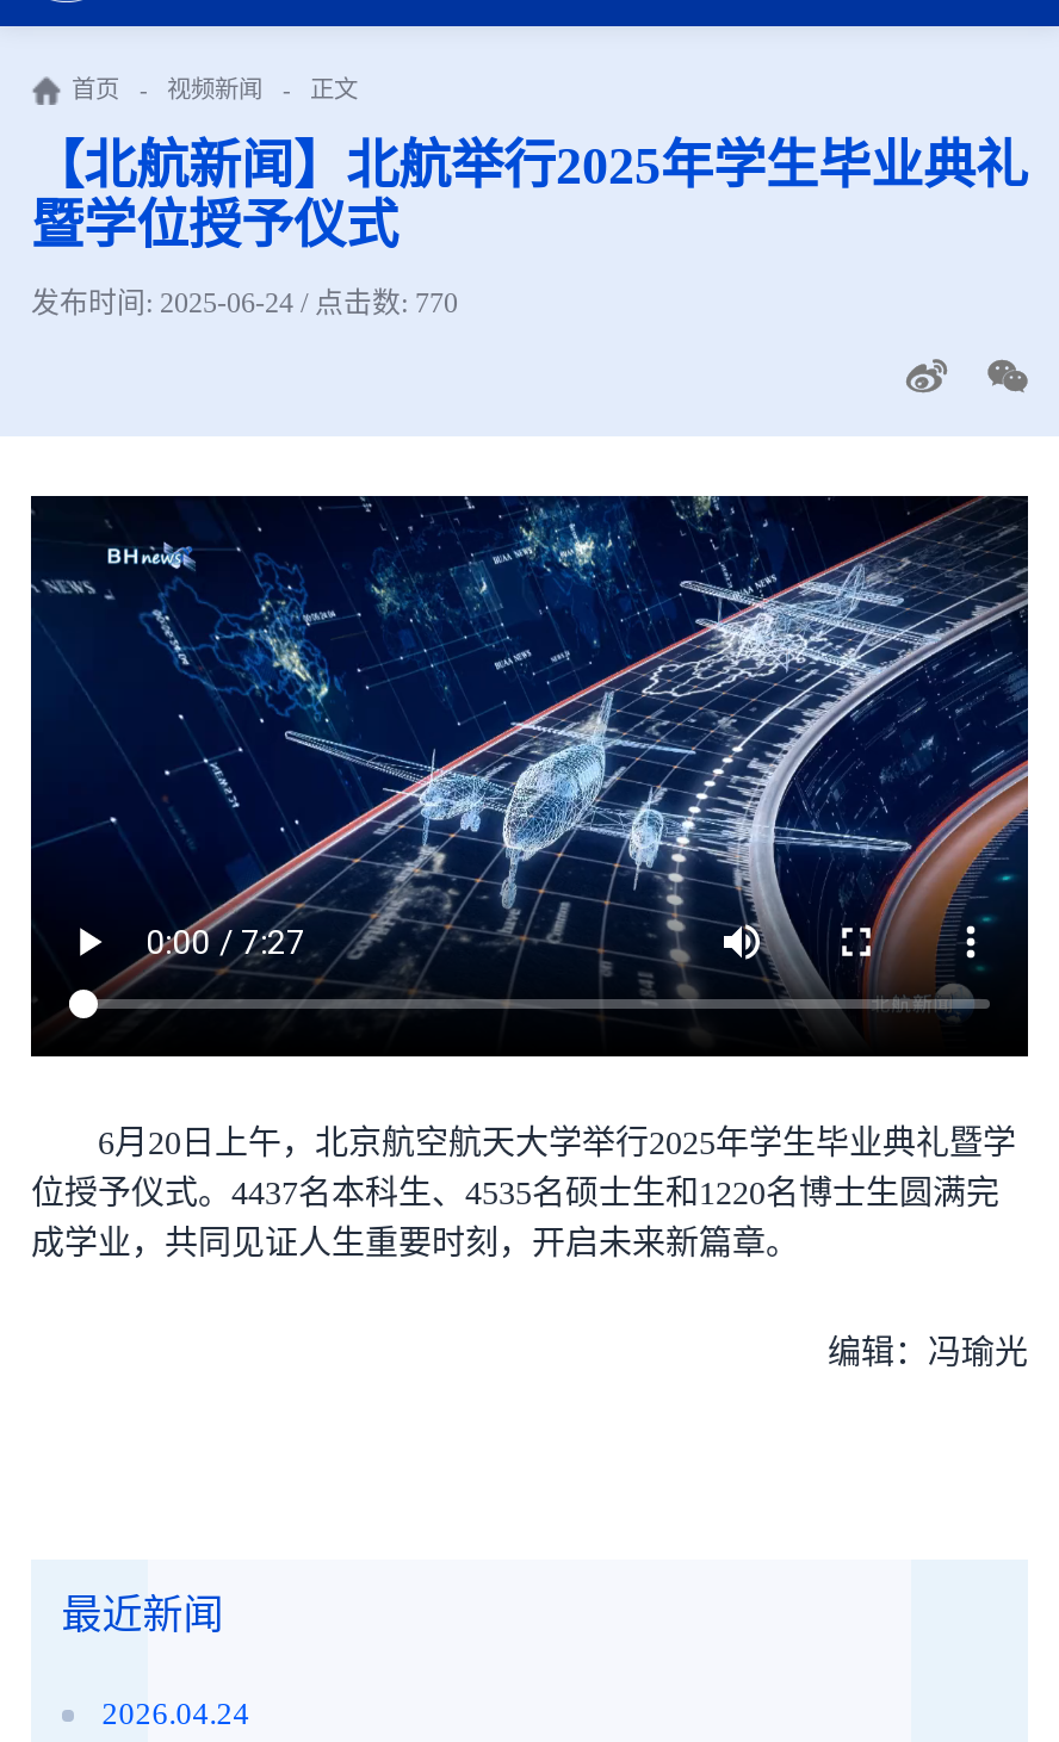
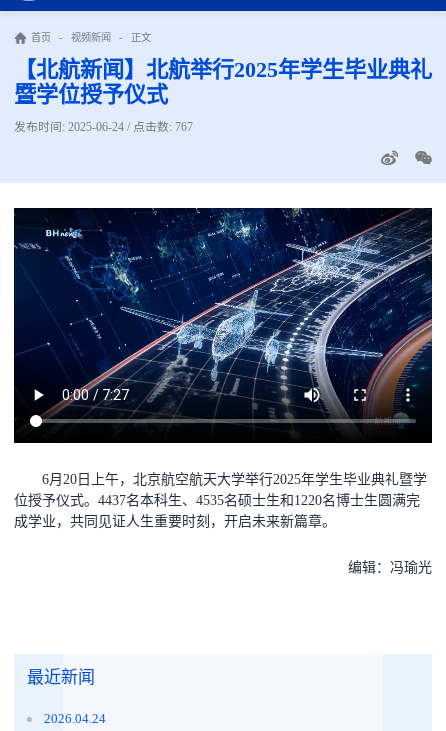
[31,286,458,320] 发布时间: 2025-06-24 / 点击数: 770 -> [14,120,193,134] 发布时间: 2025-06-24 / 点击数: 767

